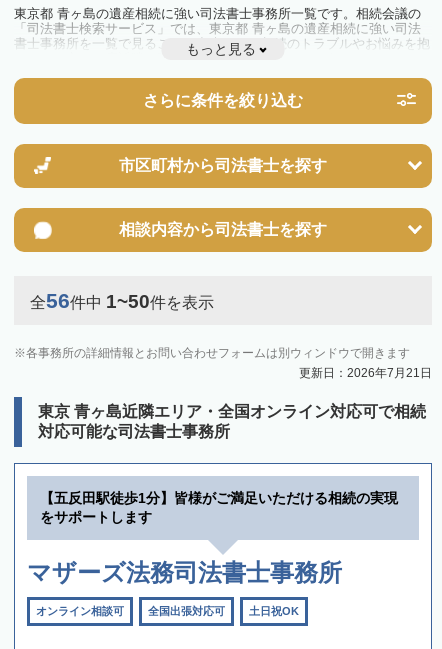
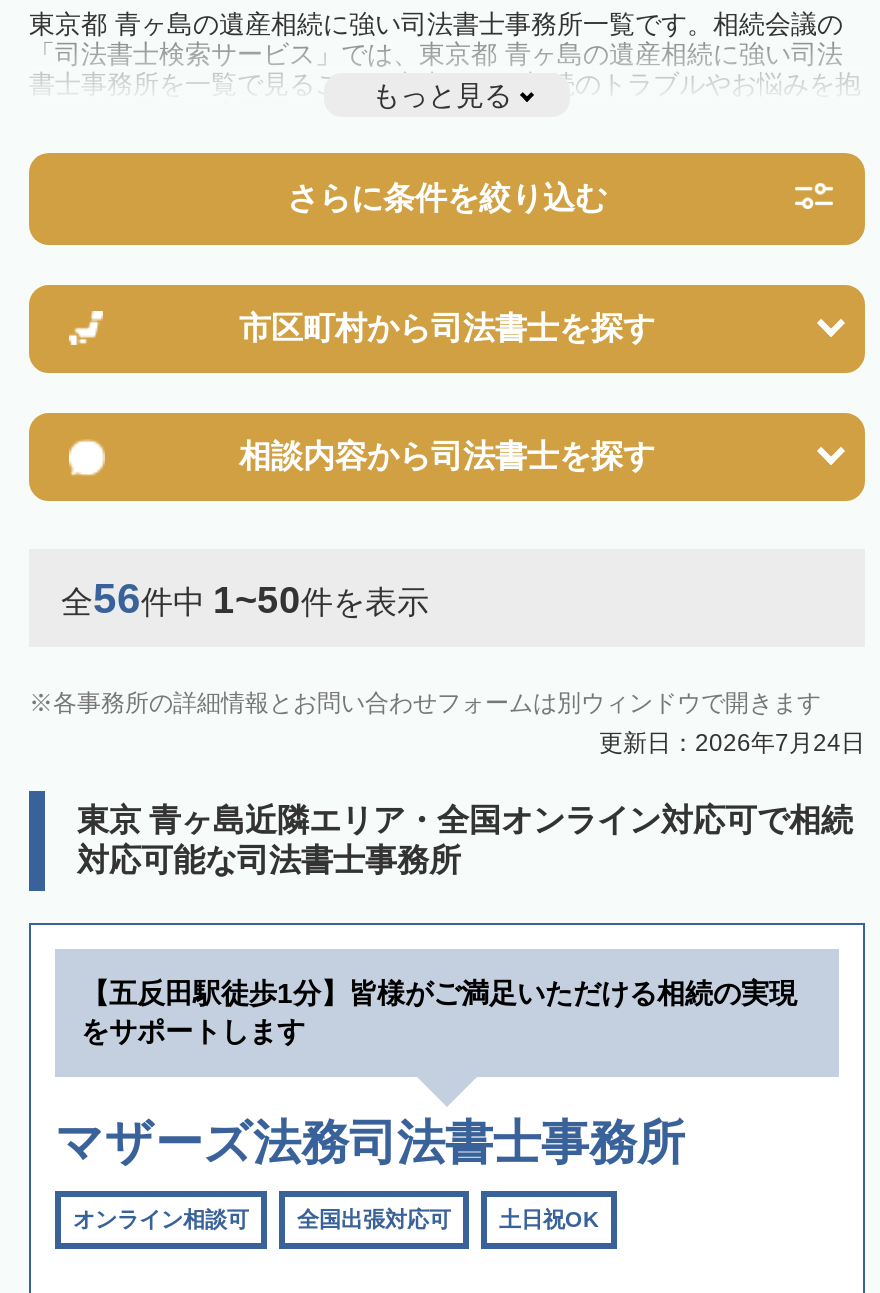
[299,366,432,380] 更新日：2026年7月21日 -> [599,729,865,757] 更新日：2026年7月24日

